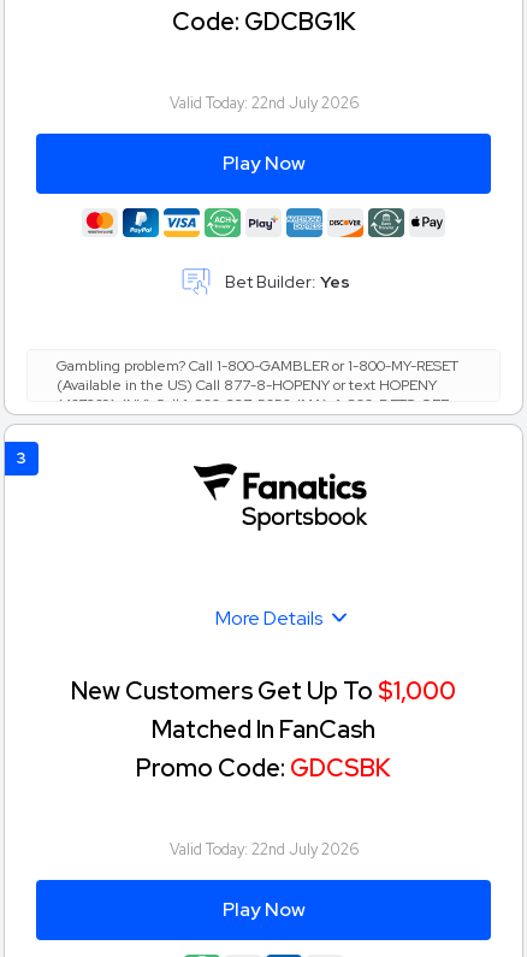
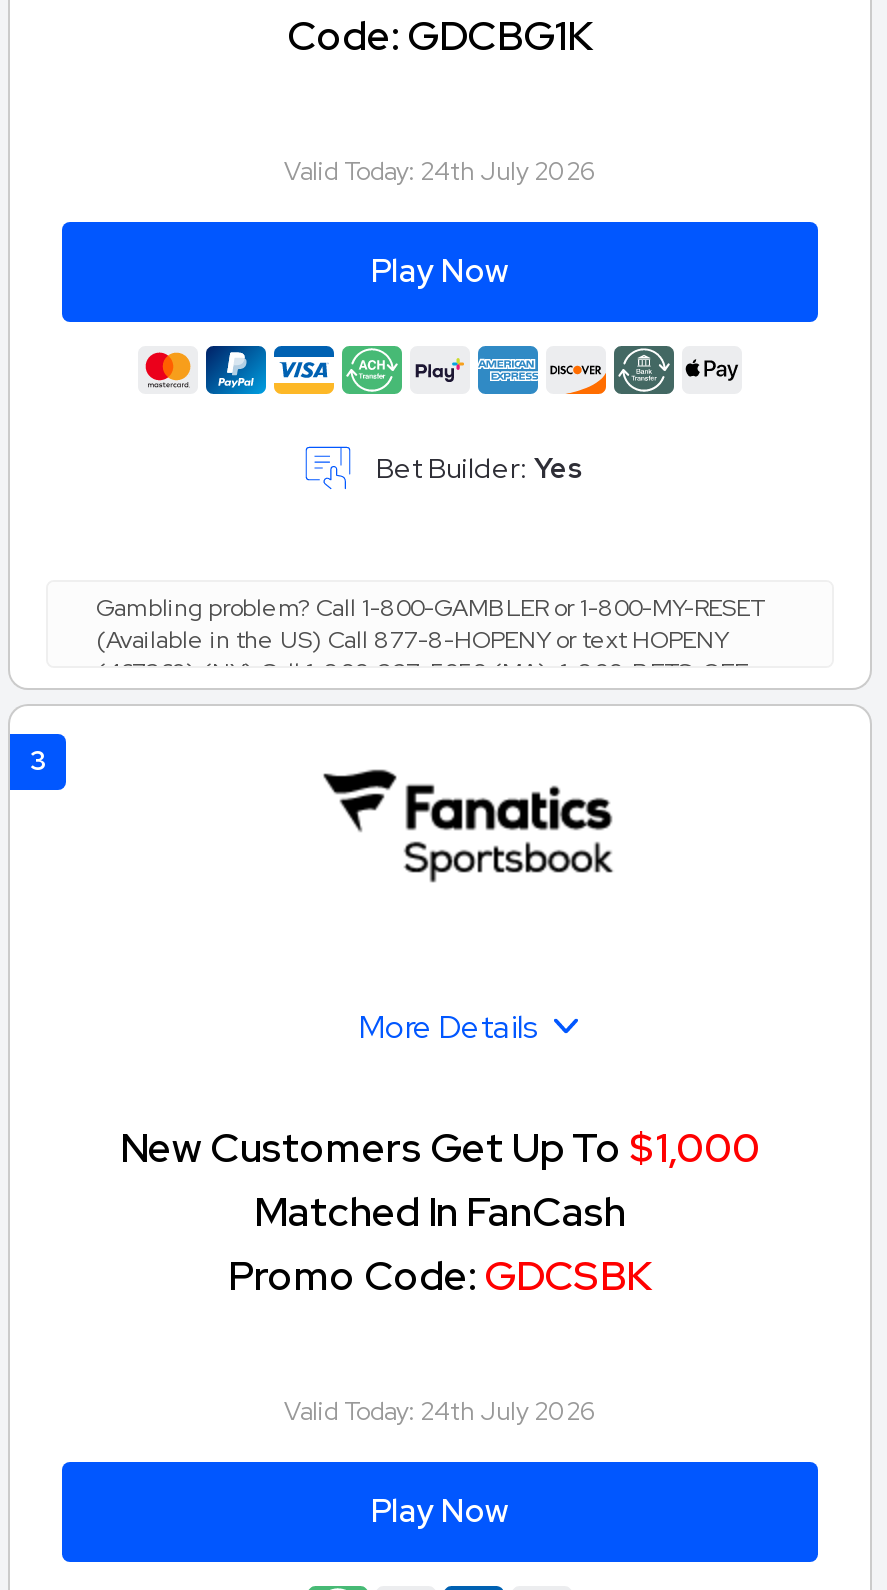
[169,92,358,113] Valid Today: 22nd July 2026 -> [284,153,596,187] Valid Today: 24th July 2026
[169,838,358,859] Valid Today: 22nd July 2026 -> [284,1393,596,1427] Valid Today: 24th July 2026

